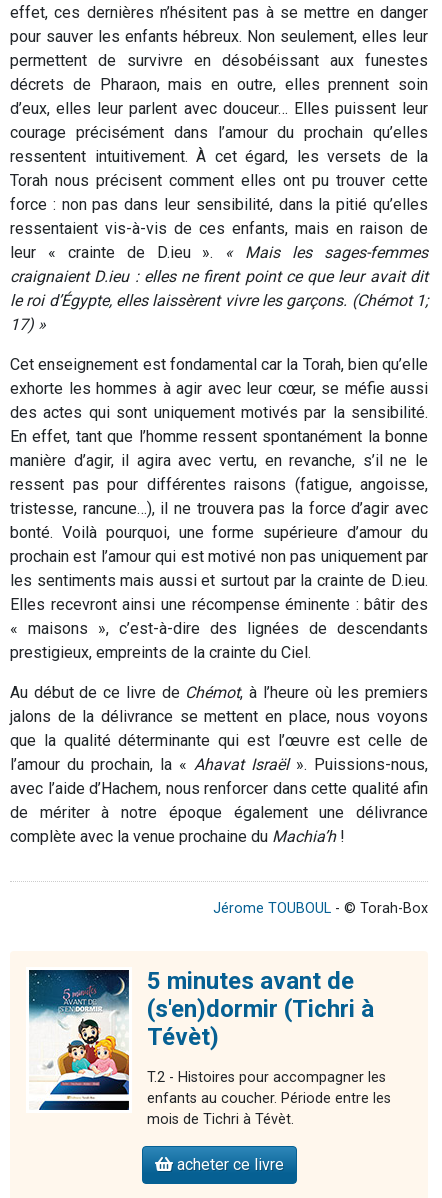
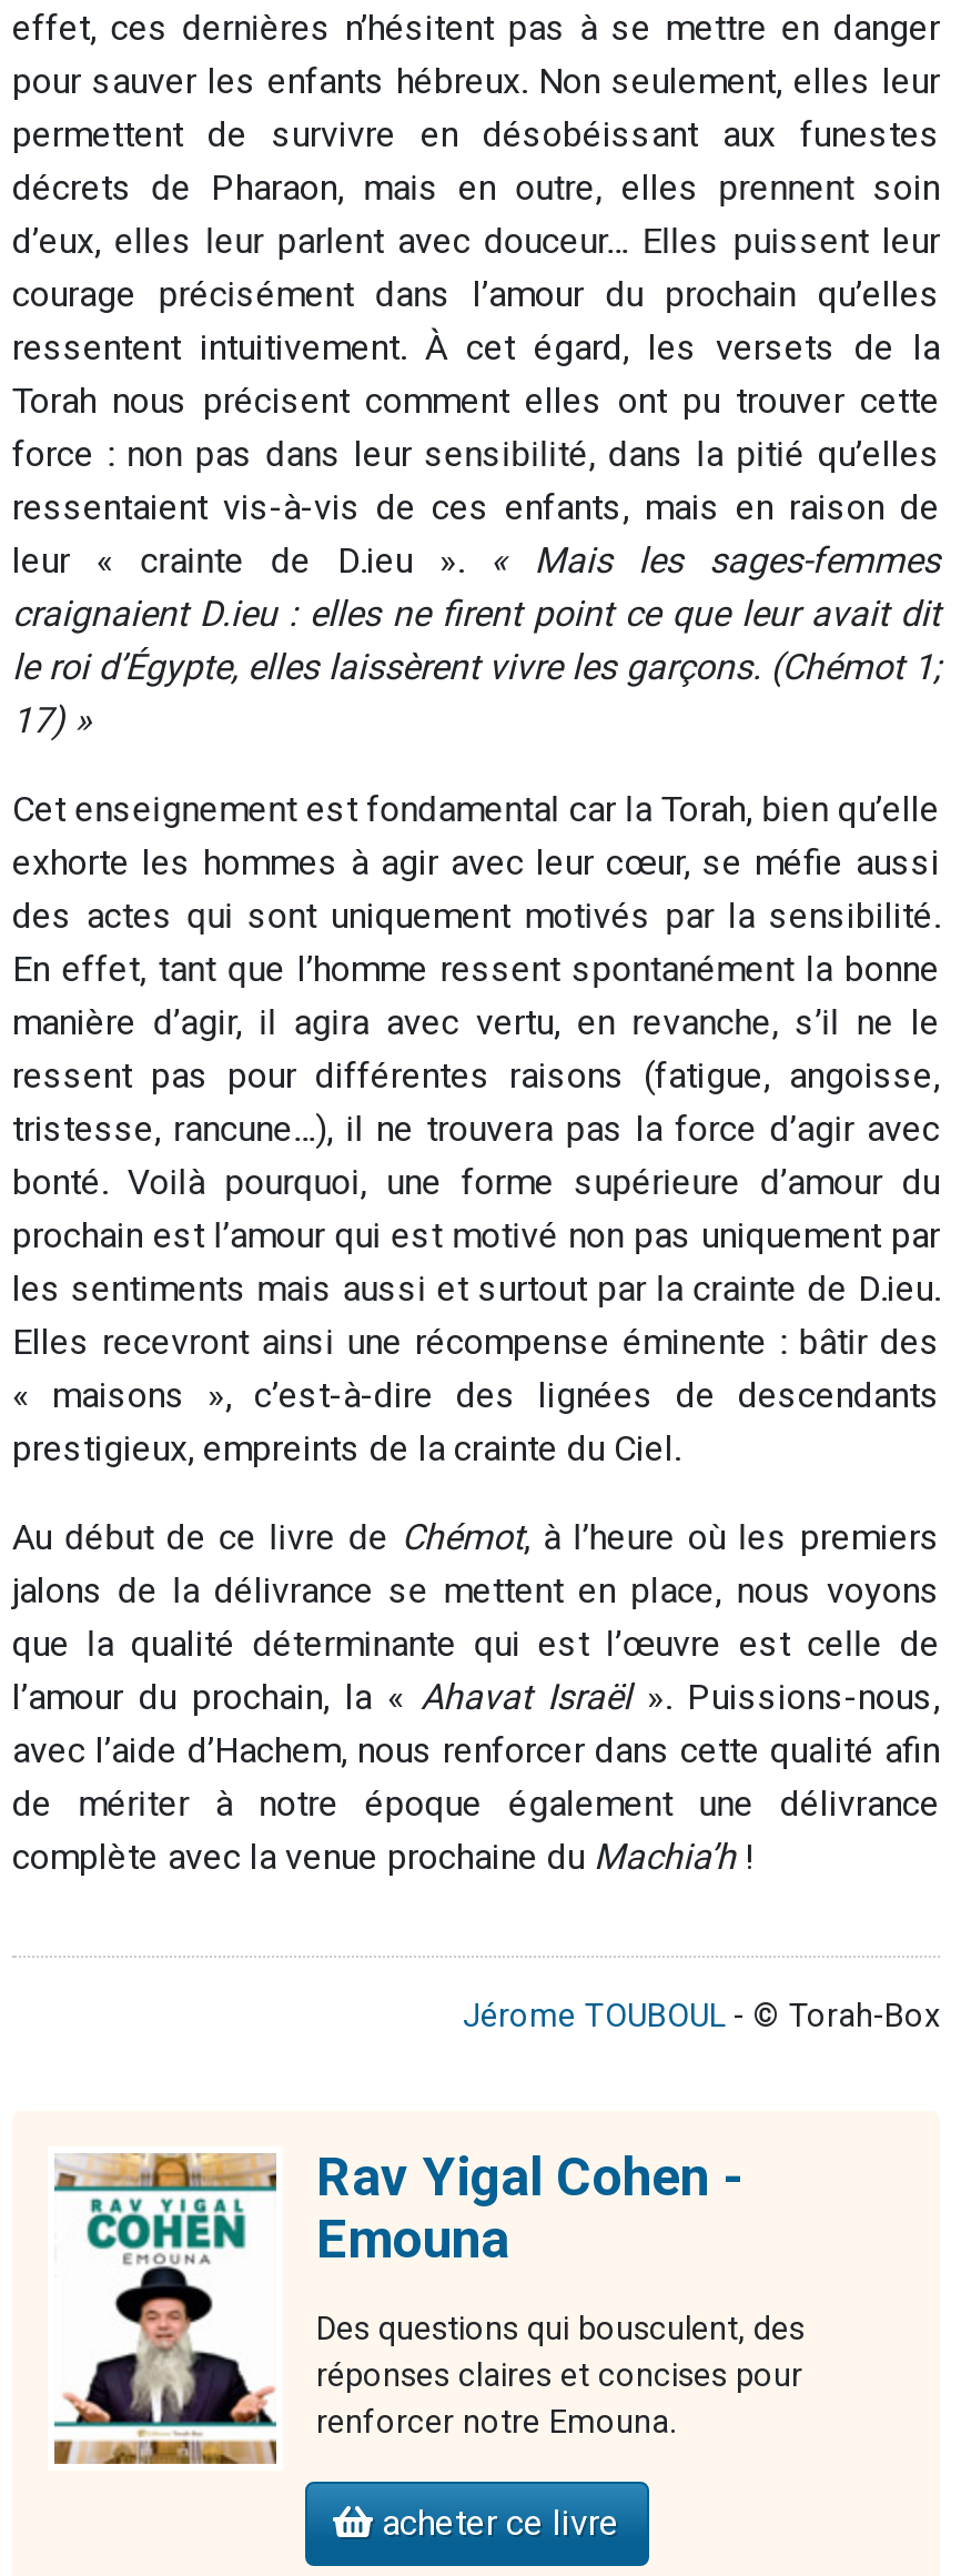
[28,967,374,1111] [image] | 5 minutes avant de | (s'en)dormir (Tichri à | Tévèt) -> [52,2146,742,2466] [image] | Rav Yigal Cohen - | Emouna
[147,1069,391,1128] T.2 - Histoires pour accompagner les | enfants au coucher. Période entre les | mois de Tichri à Tévèt. -> [316,2310,805,2441] Des questions qui bousculent, des | réponses claires et concises pour | renforcer notre Emouna.

